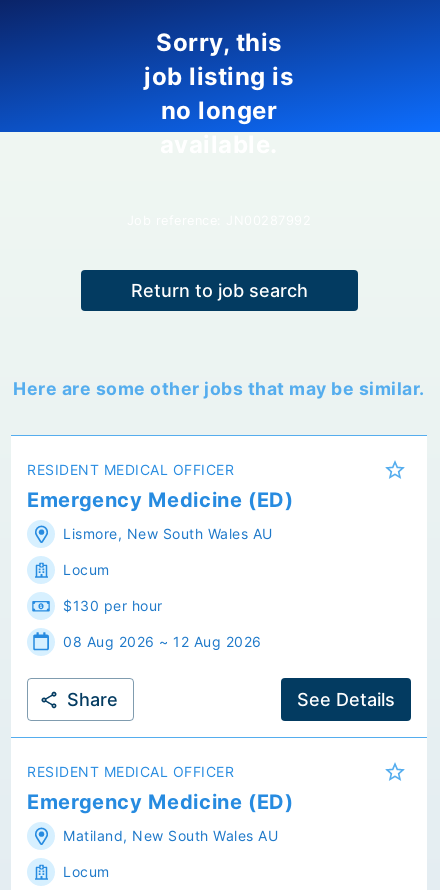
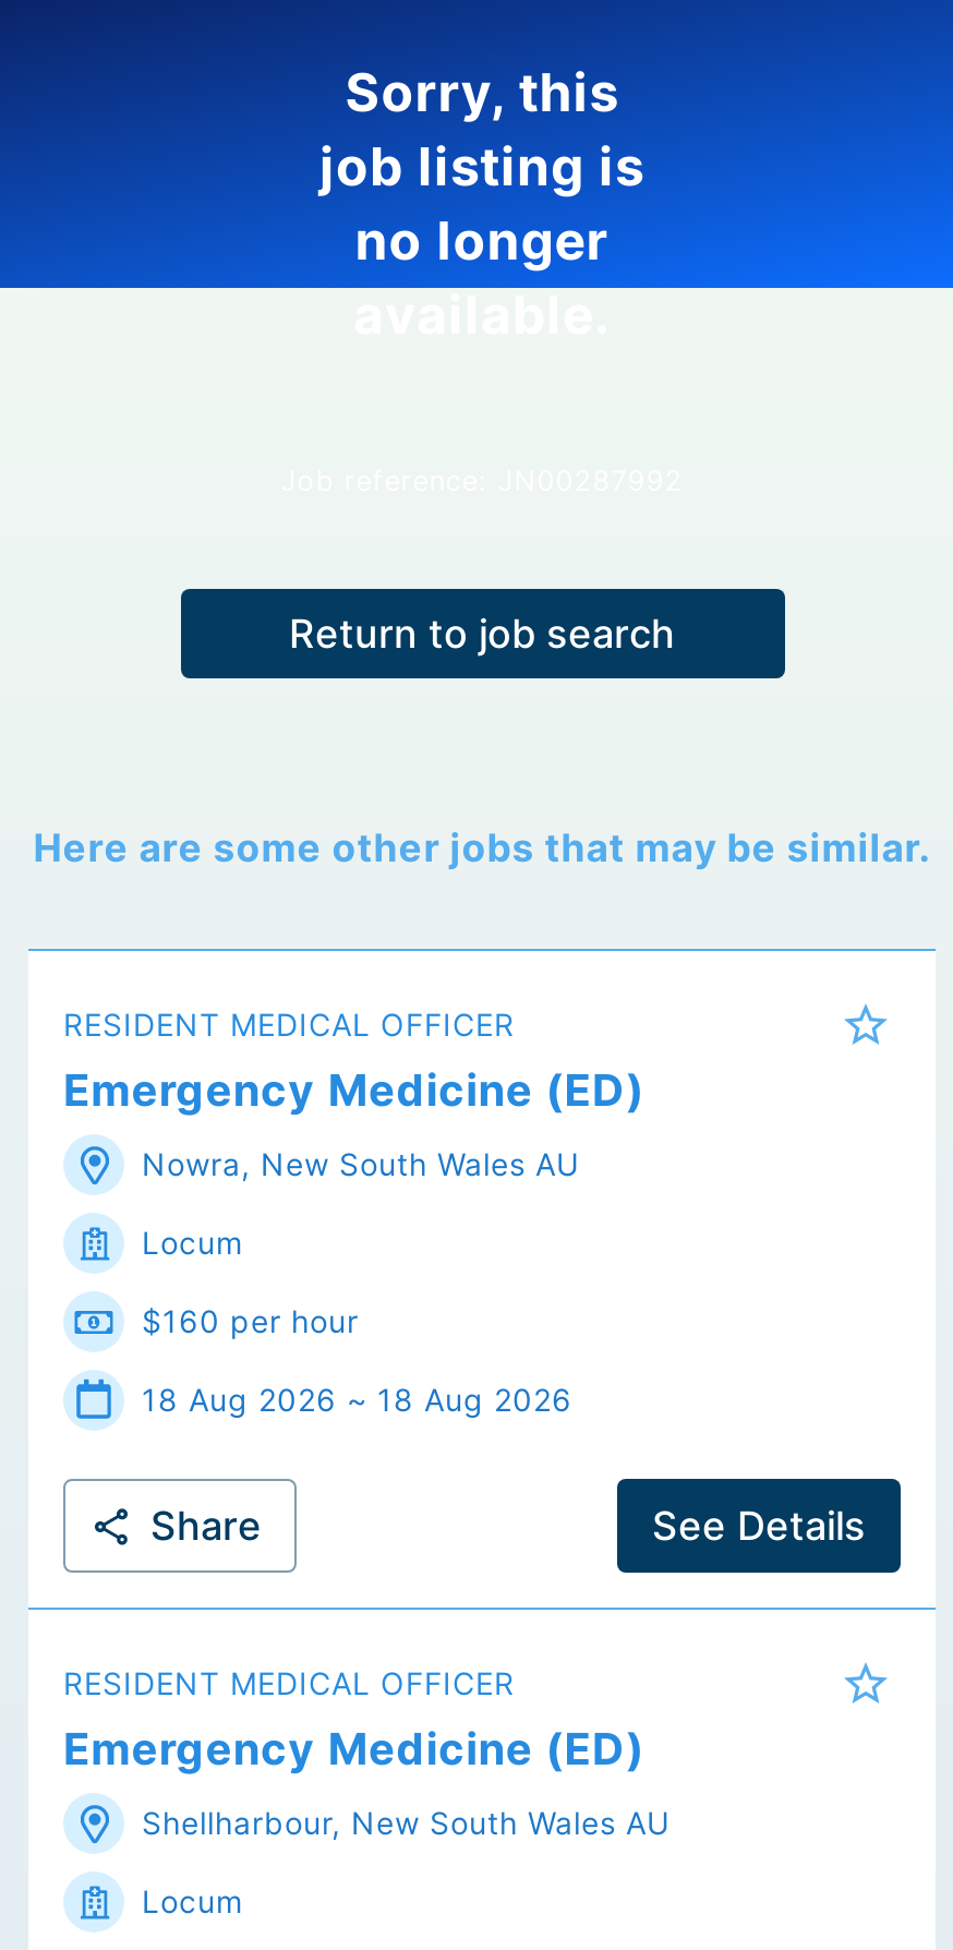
[63,525,272,542] Lismore, New South Wales AU -> [142,1146,579,1183] Nowra, New South Wales AU
[63,597,162,614] $130 per hour -> [142,1303,359,1340] $160 per hour
[63,633,261,650] 08 Aug 2026 ~ 12 Aug 2026 -> [142,1381,572,1418] 18 Aug 2026 ~ 18 Aug 2026
[63,827,278,844] Matiland, New South Wales AU -> [142,1804,669,1841] Shellharbour, New South Wales AU

